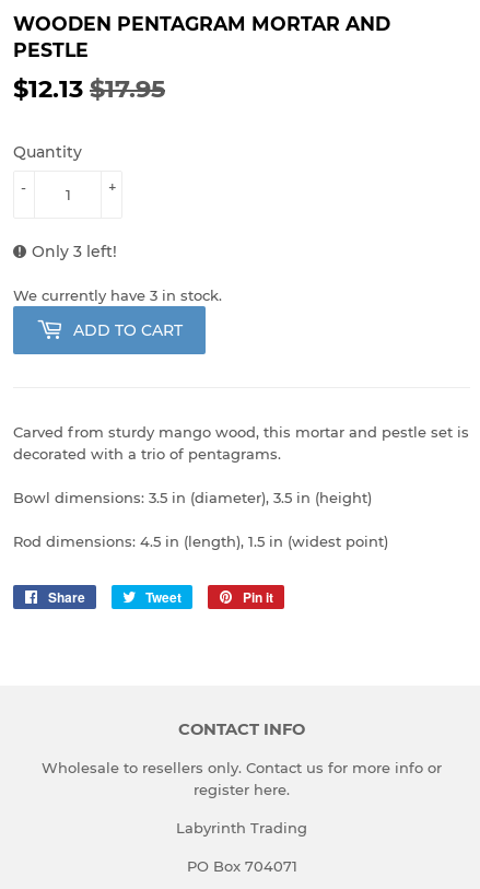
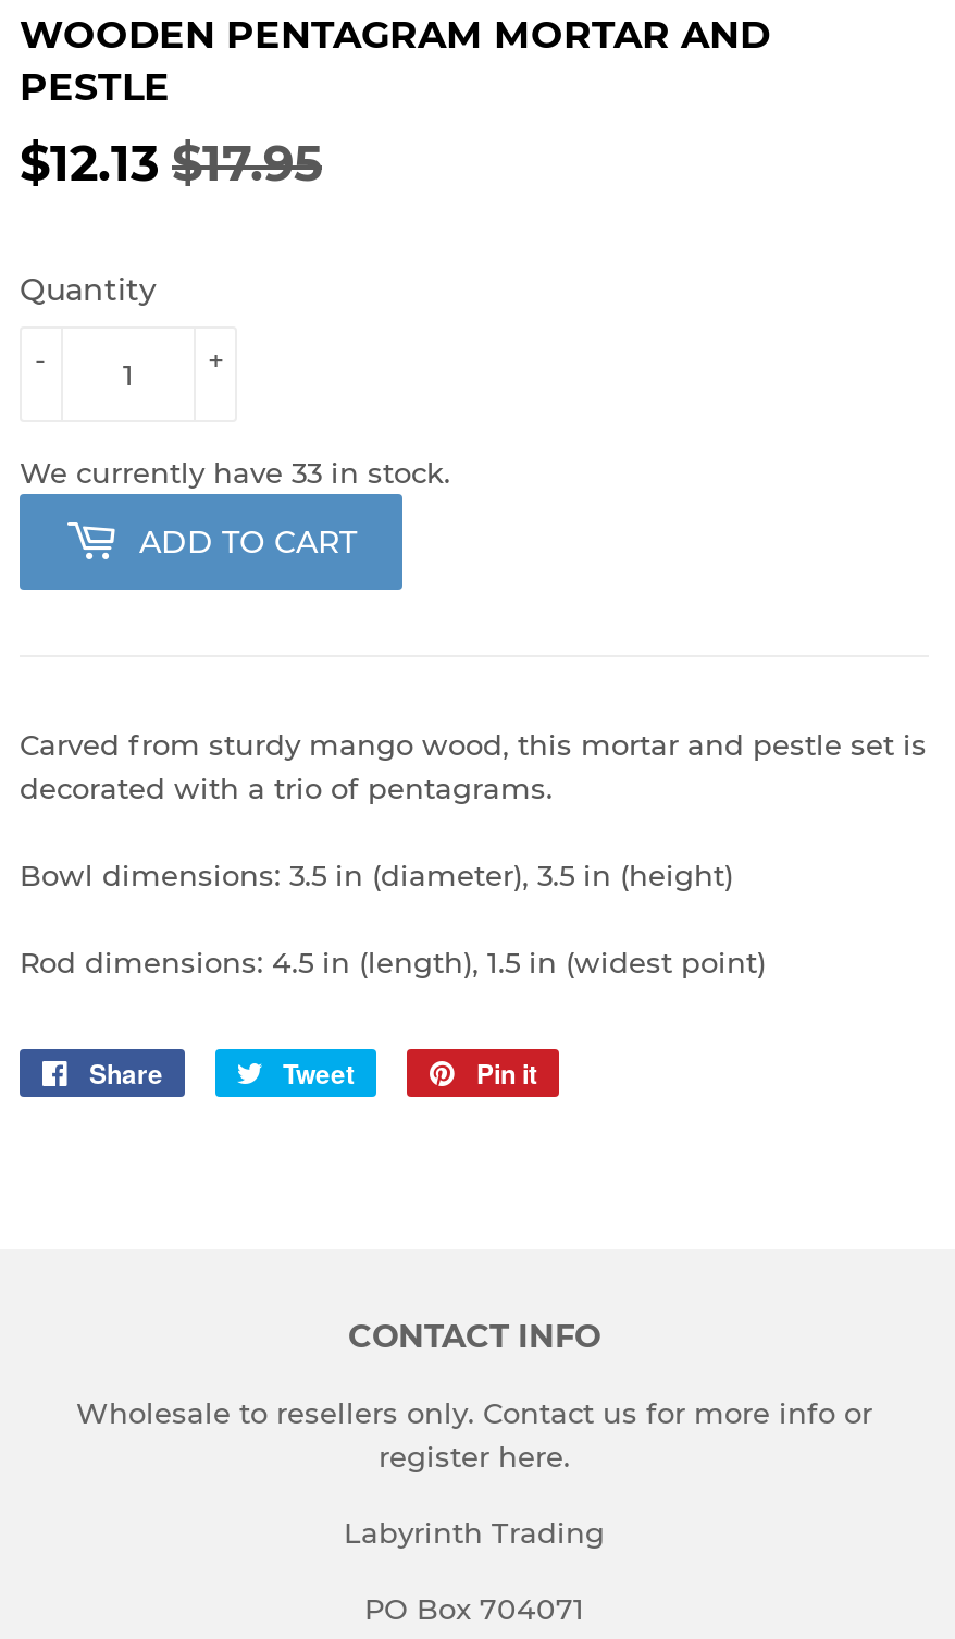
[13,242,222,304] Only 3 left! | We currently have 3 in stock. -> [20,455,450,490] We currently have 33 in stock.

